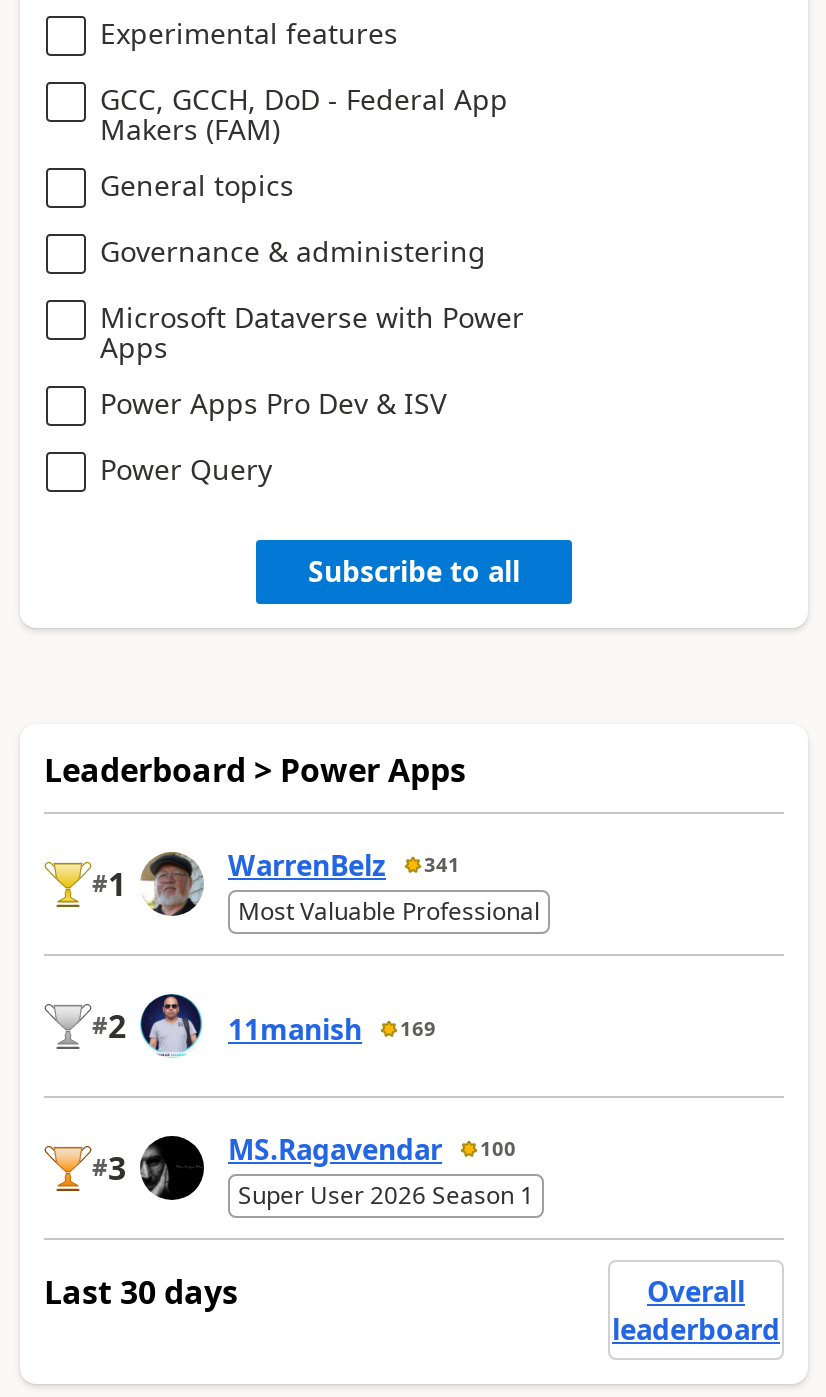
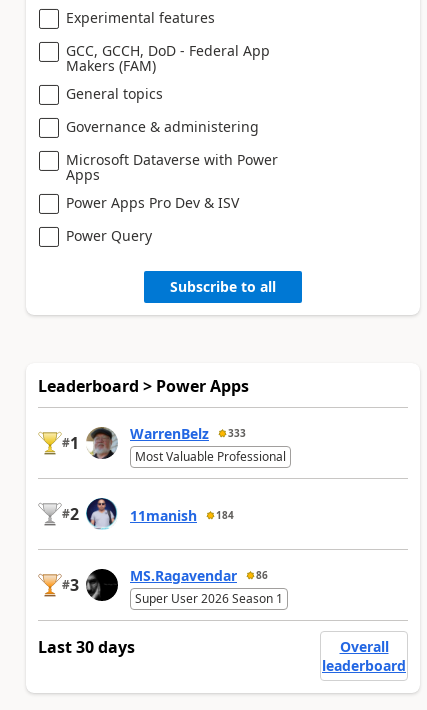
[228,845,460,883] WarrenBelz 341 -> [130,424,246,443] WarrenBelz 333
[228,1009,436,1047] 11manish 169 -> [130,506,234,525] 11manish 184
[228,1129,516,1167] MS.Ragavendar 100 -> [130,566,268,585] MS.Ragavendar 86

